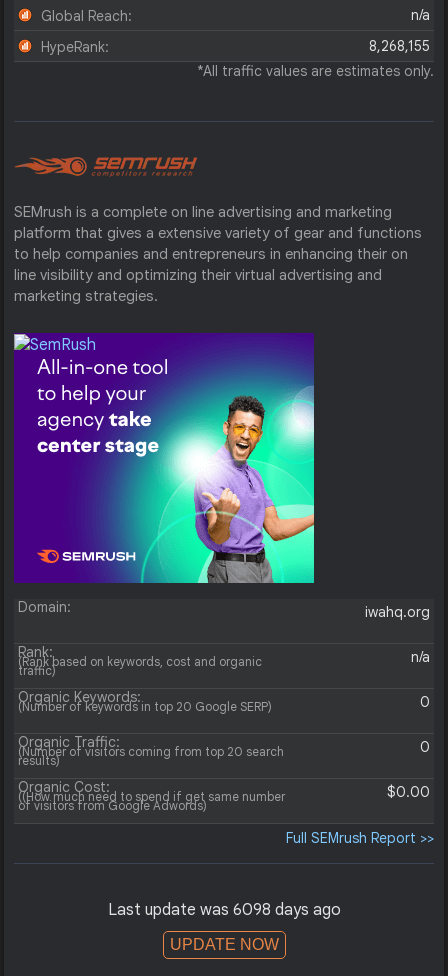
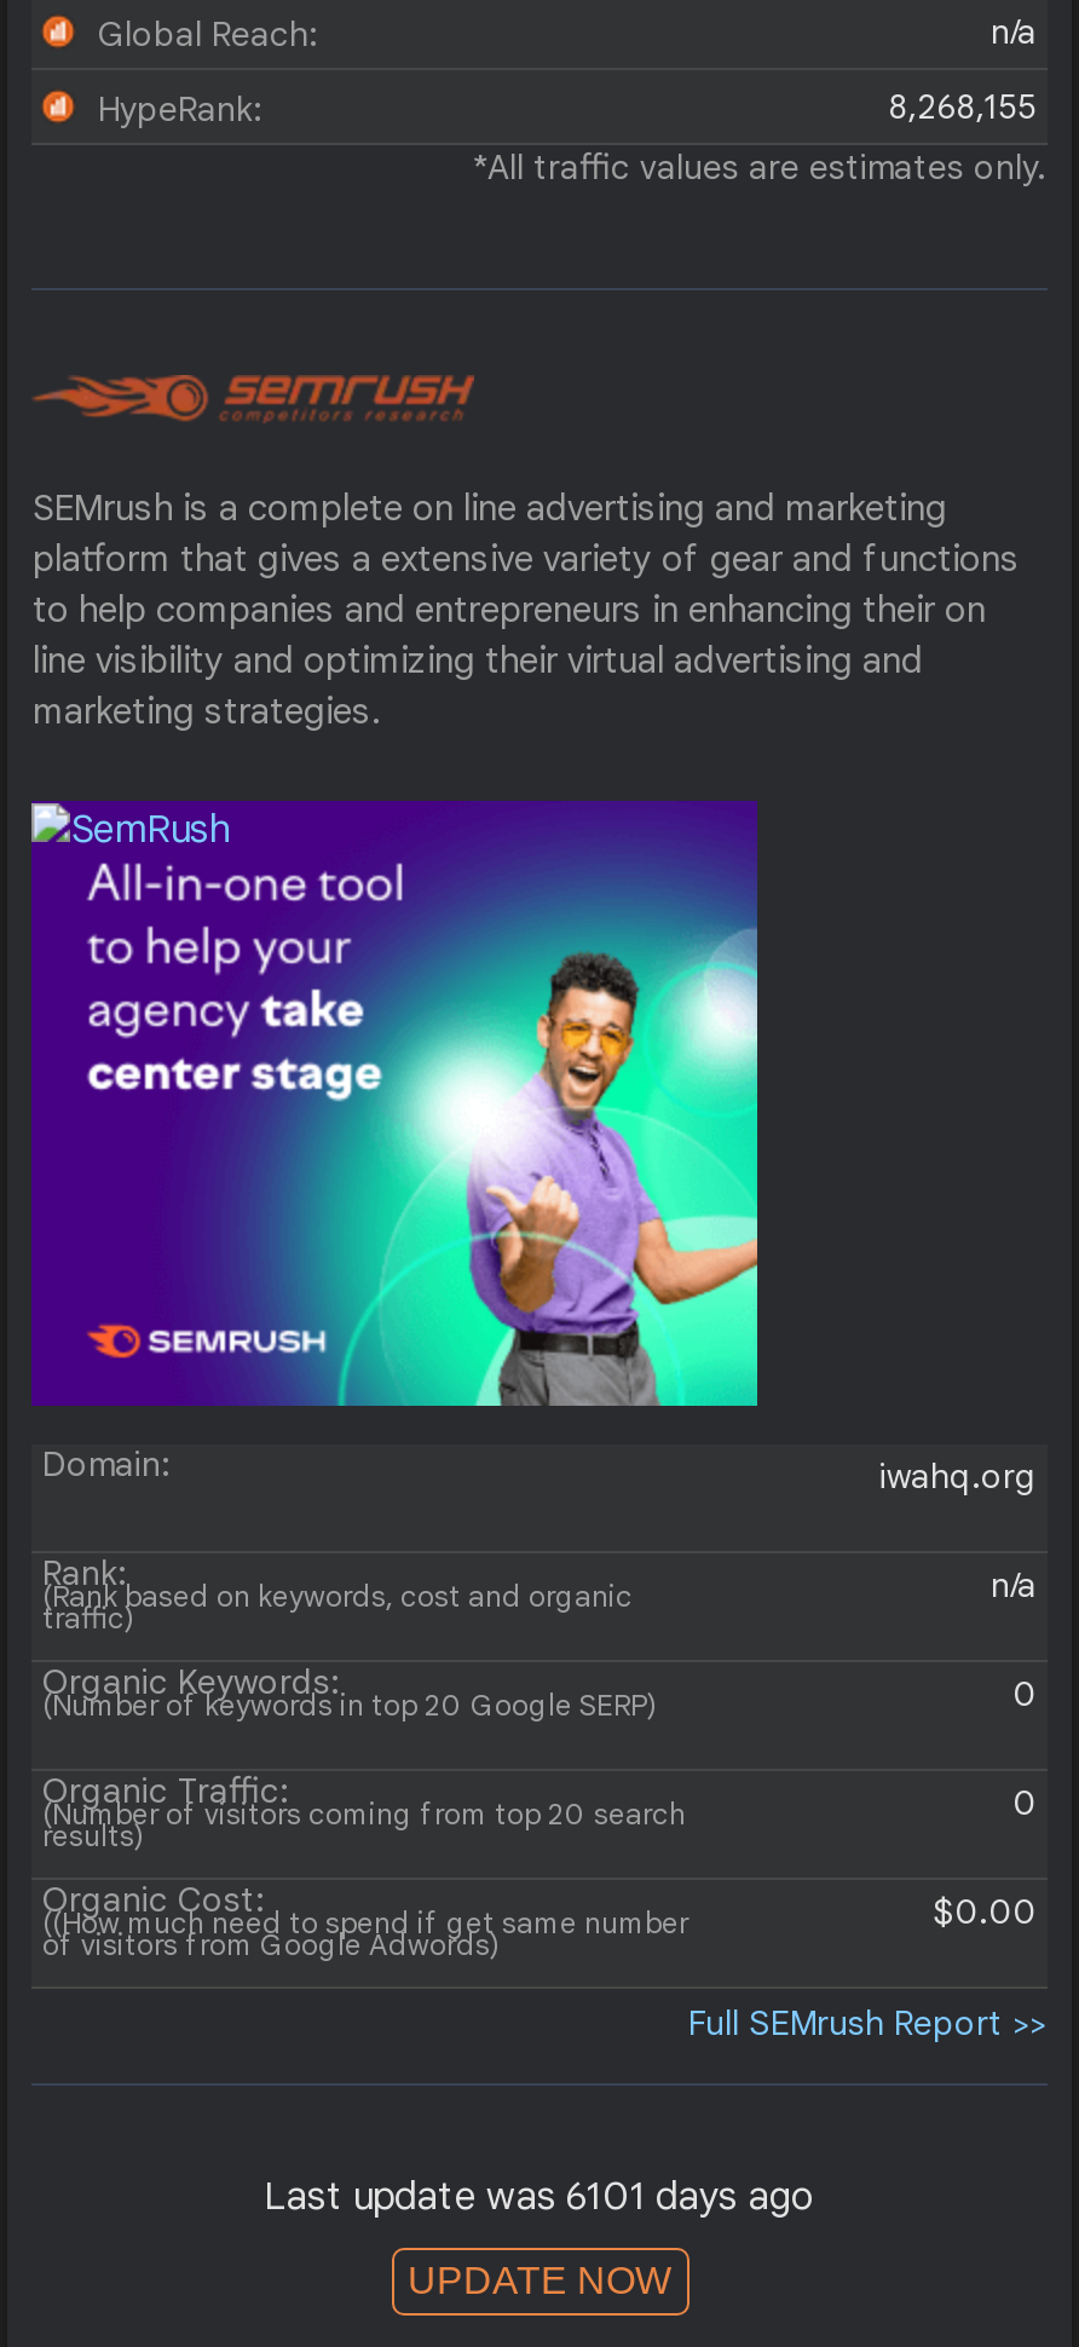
[107,900,340,920] Last update was 6098 days ago -> [264,2173,815,2222] Last update was 6101 days ago

